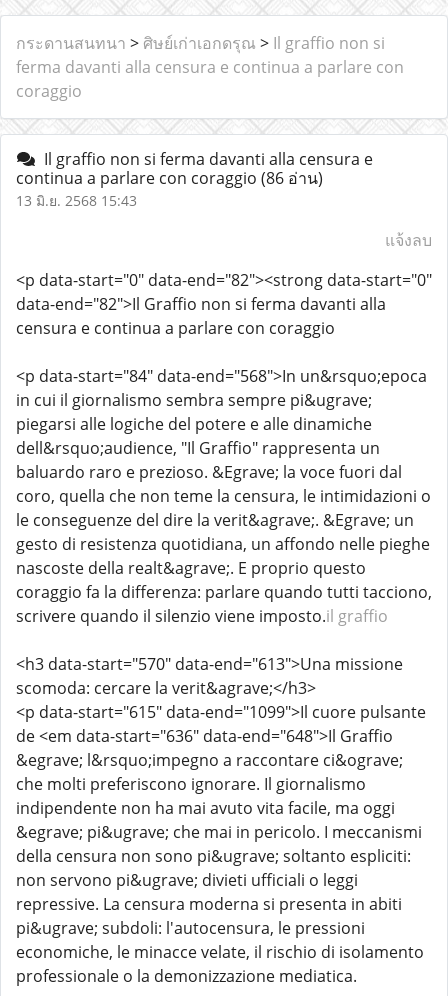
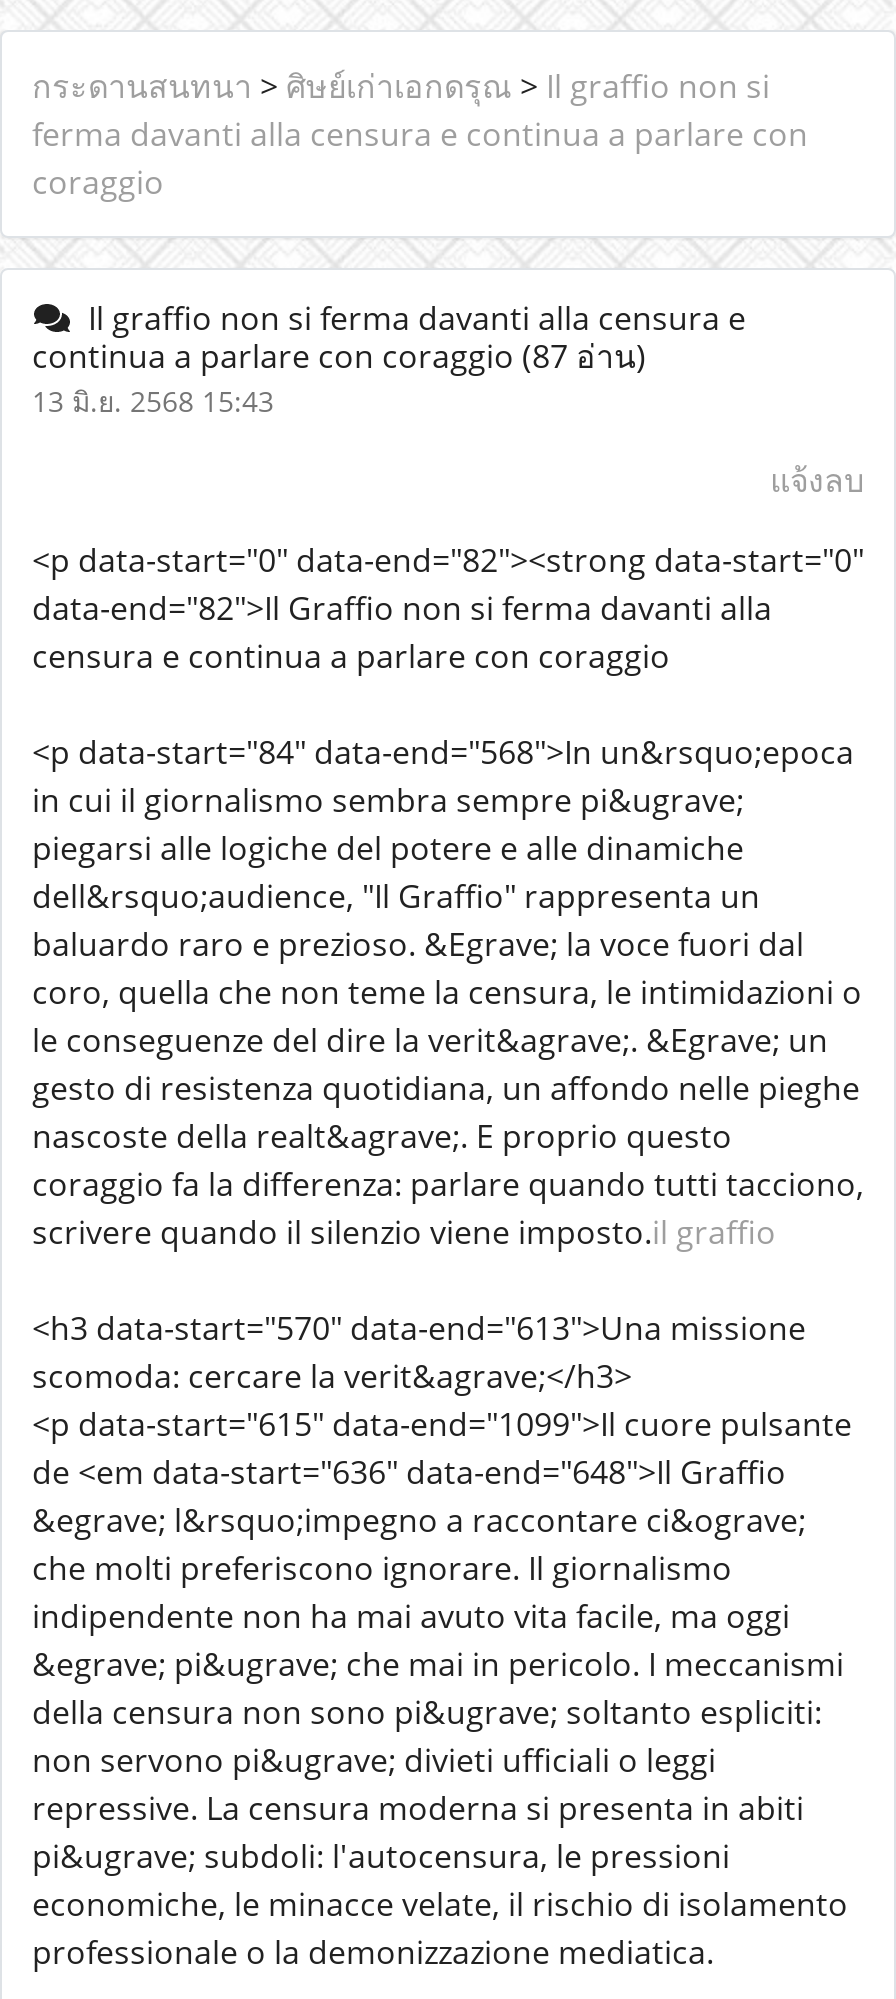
[16,167,323,189] continua a parlare con coraggio (86 อ่าน) -> [32,334,646,378] continua a parlare con coraggio (87 อ่าน)

